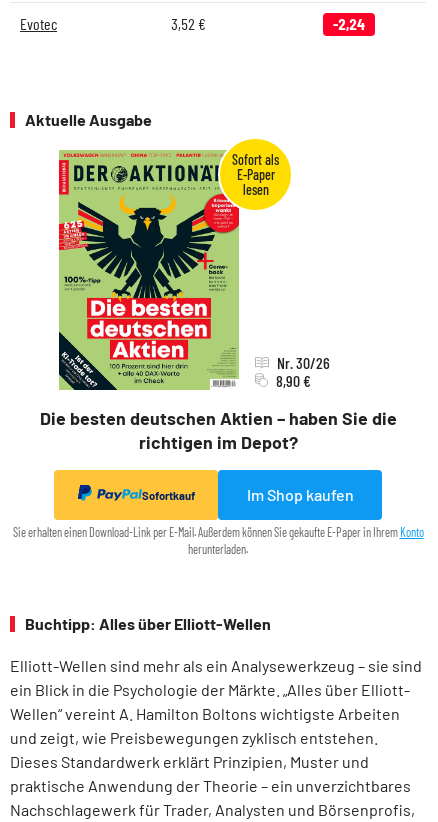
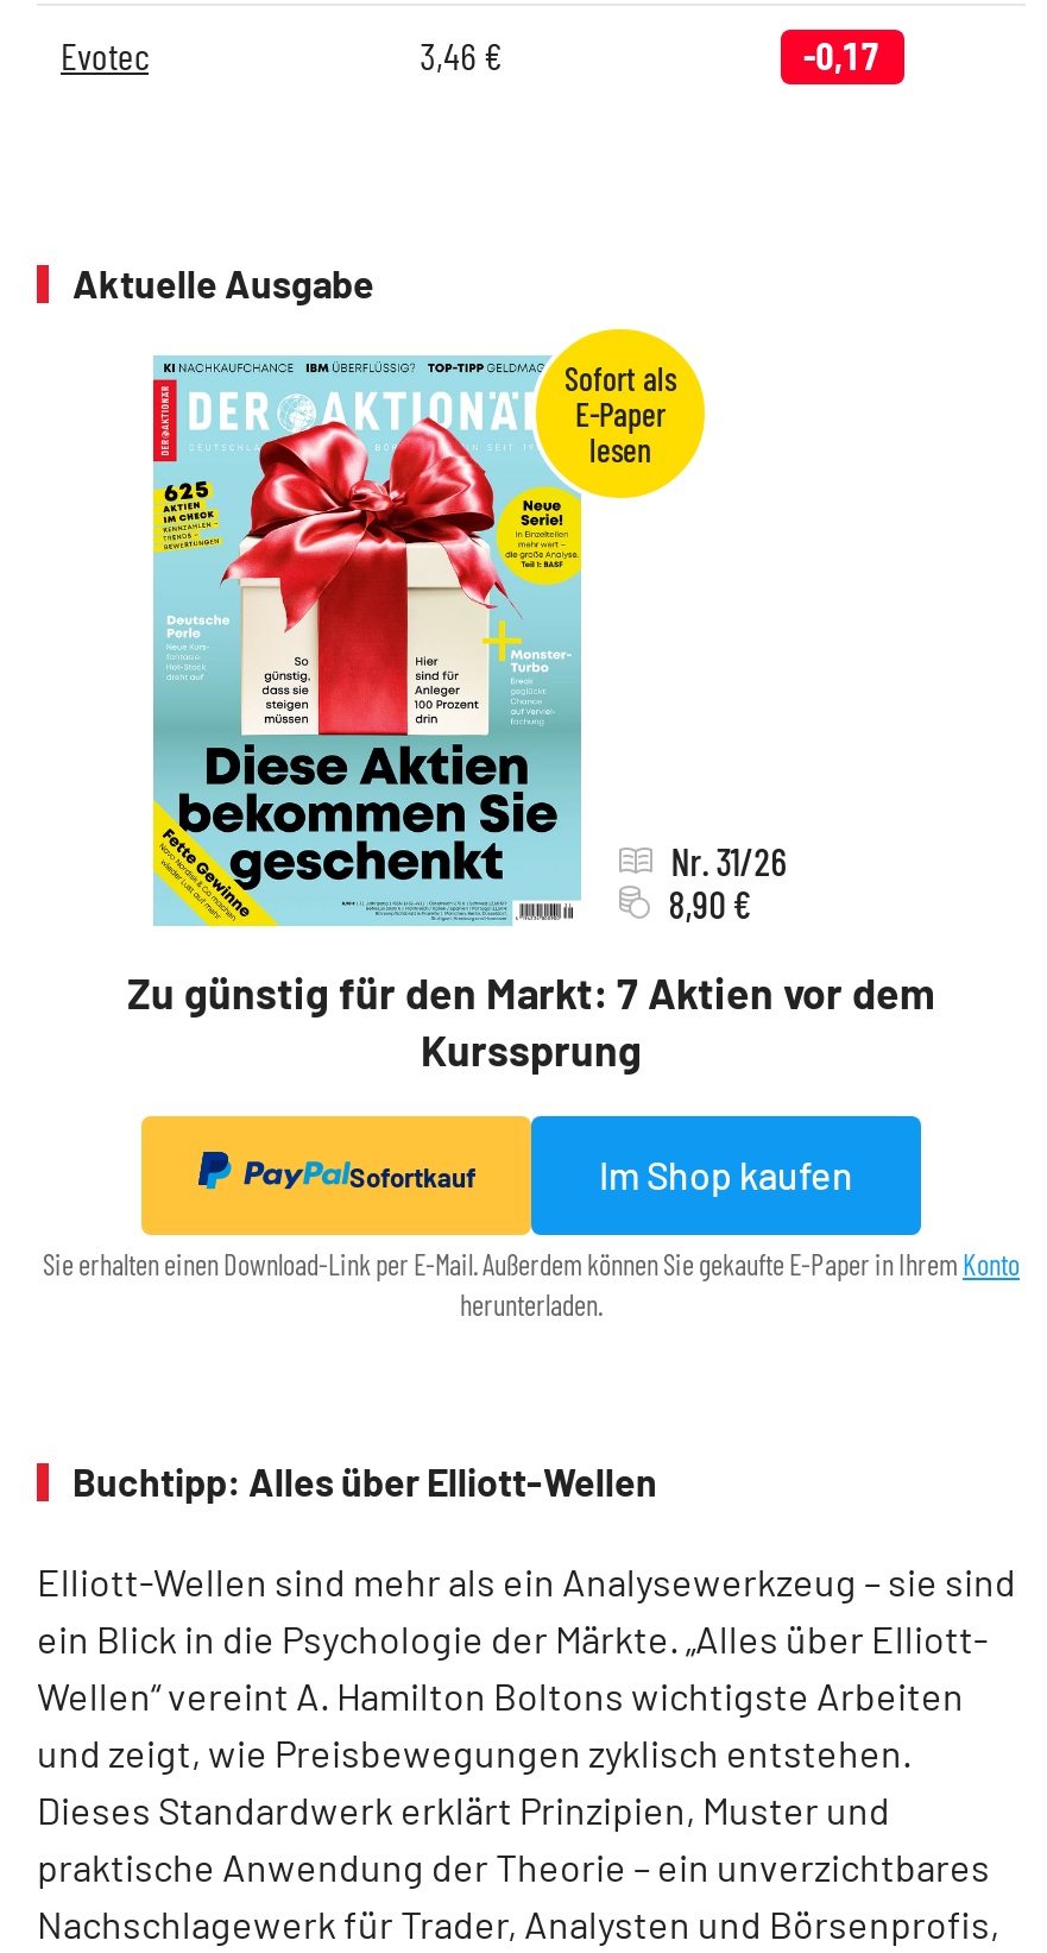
[171,14,206,33] 3,52 € -> [420,33,503,78] 3,46 €
[332,14,364,33] -2,24 -> [803,33,879,78] -0,17
[39,149,396,453] [image] | Die besten deutschen Aktien – haben Sie die | richtigen im Depot? -> [127,355,935,1076] [image] | Zu günstig für den Markt: 7 Aktien vor dem | Kurssprung
[277,353,330,372] Nr. 30/26 -> [671,838,787,884] Nr. 31/26

